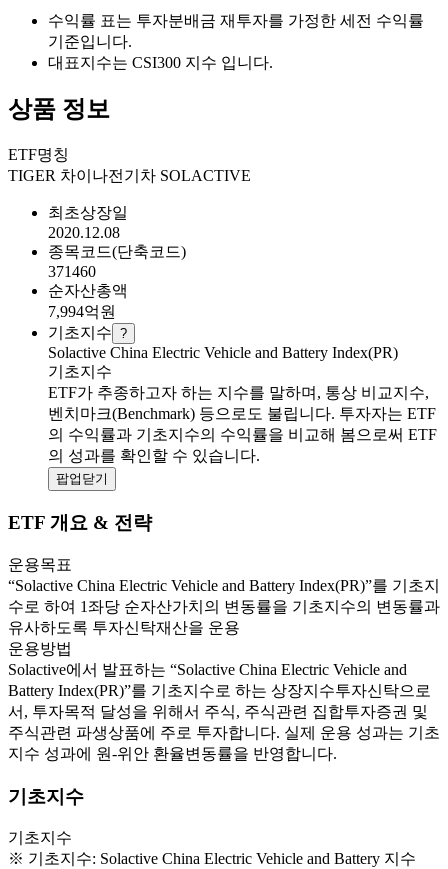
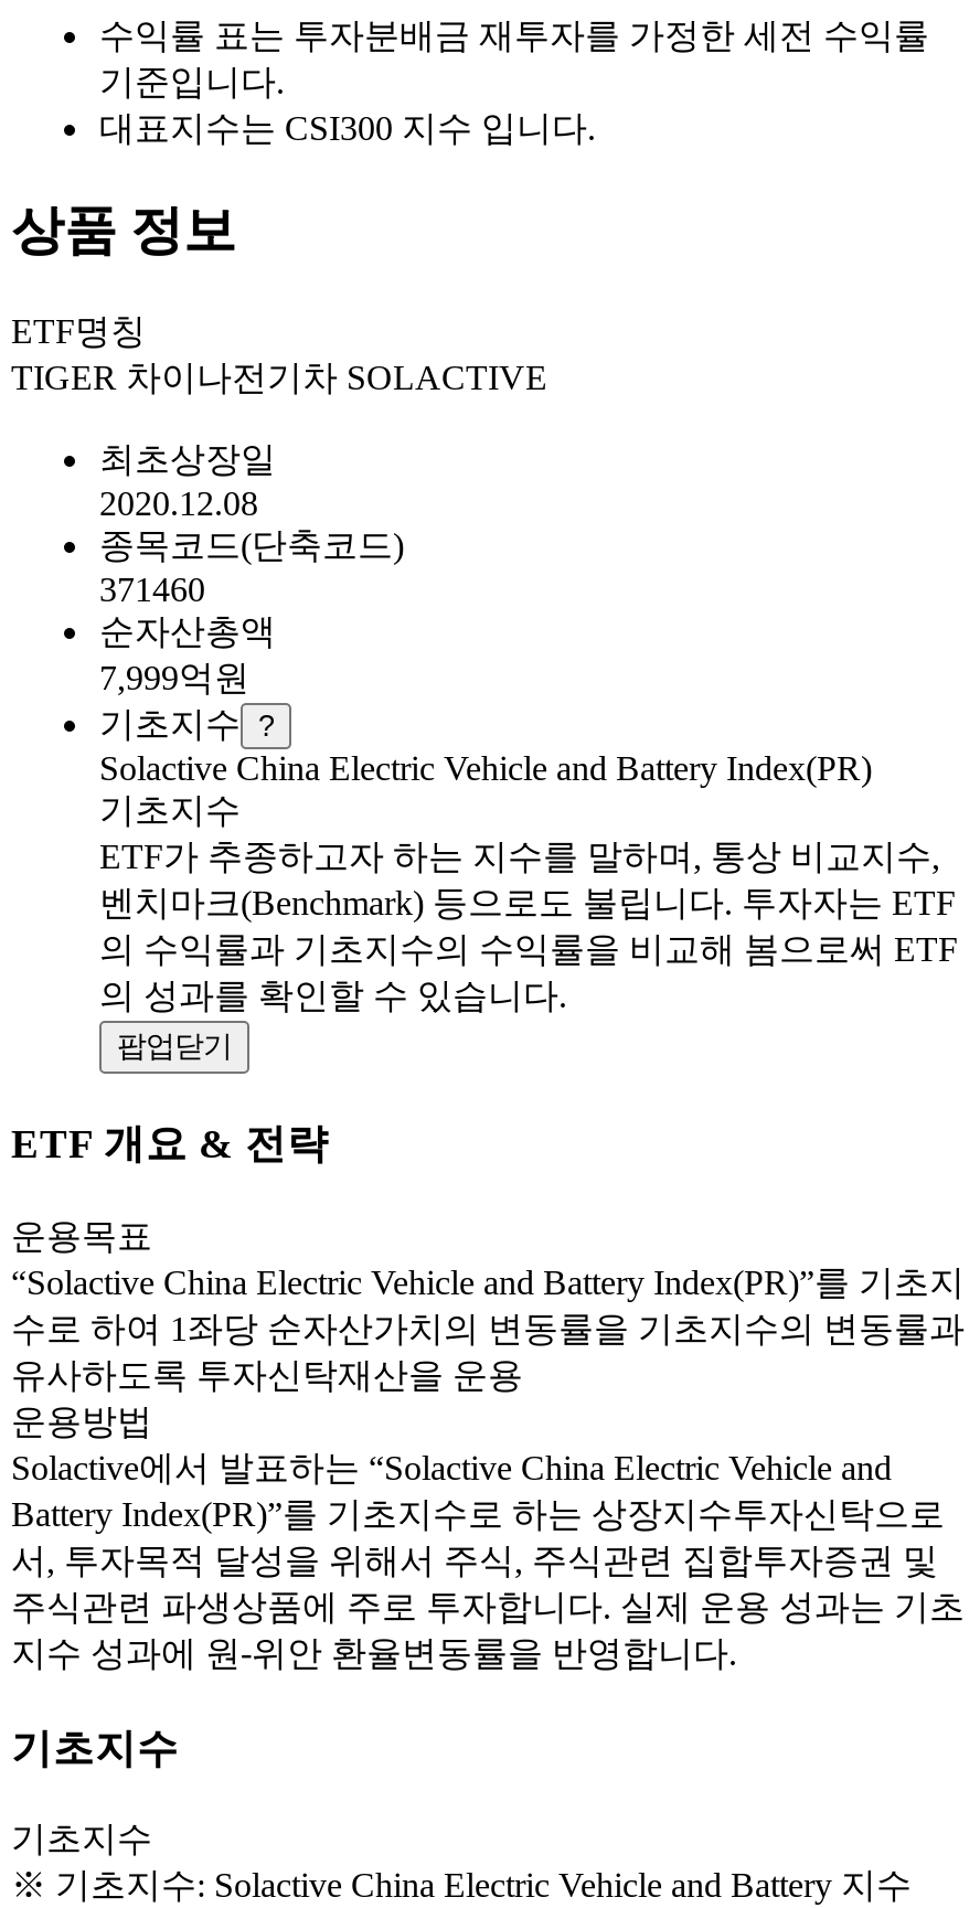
[48,303,116,320] 7,994억원 -> [99,659,249,697] 7,999억원

